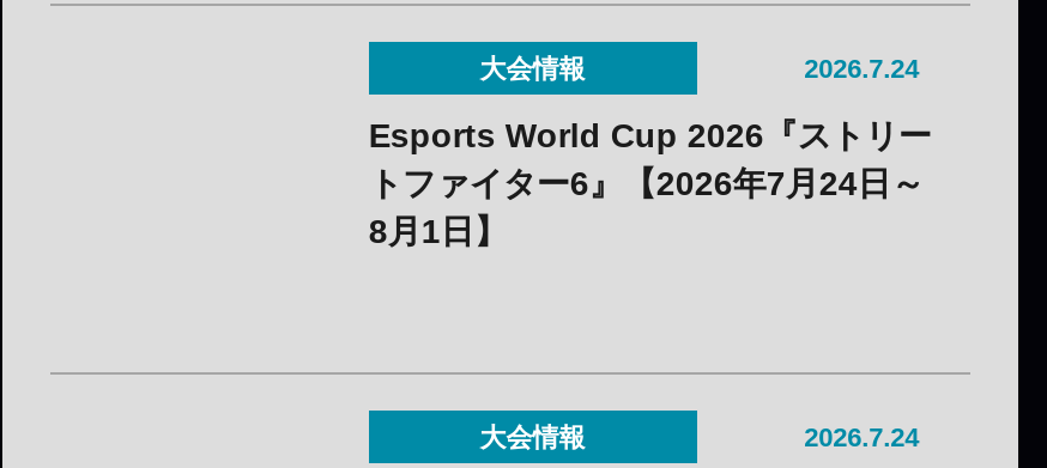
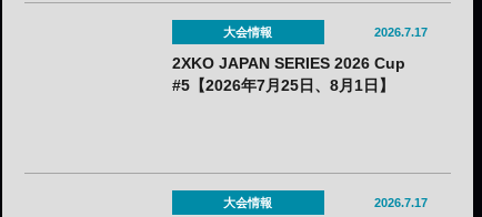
[804,53,919,82] 2026.7.24 -> [374,25,427,38] 2026.7.17
[369,117,932,251] Esports World Cup 2026『ストリー | トファイター6』【2026年7月24日～ | 8月1日】 -> [172,54,405,94] 2XKO JAPAN SERIES 2026 Cup | #5【2026年7月25日、8月1日】
[804,422,919,450] 2026.7.24 -> [374,196,427,209] 2026.7.17

